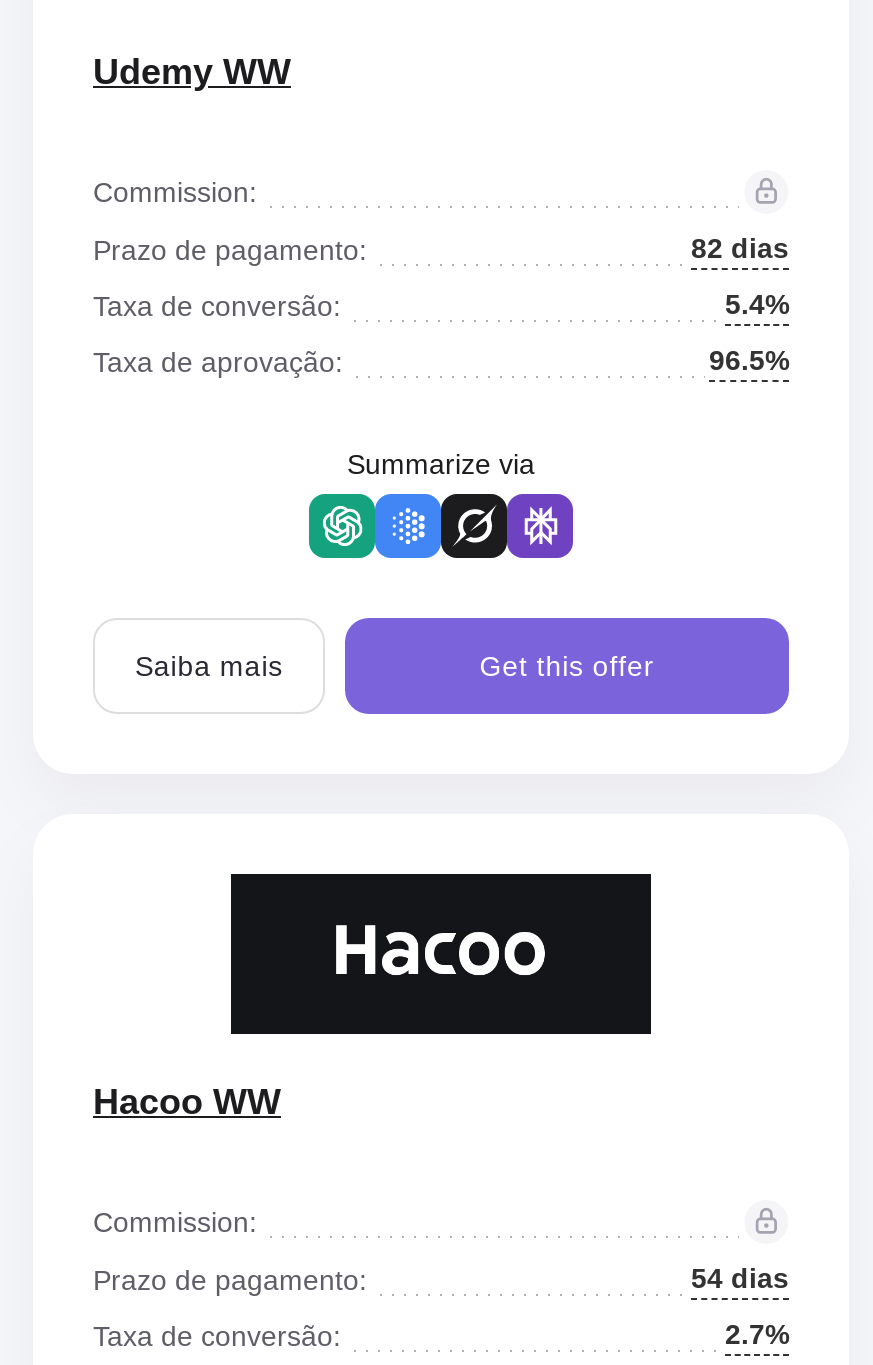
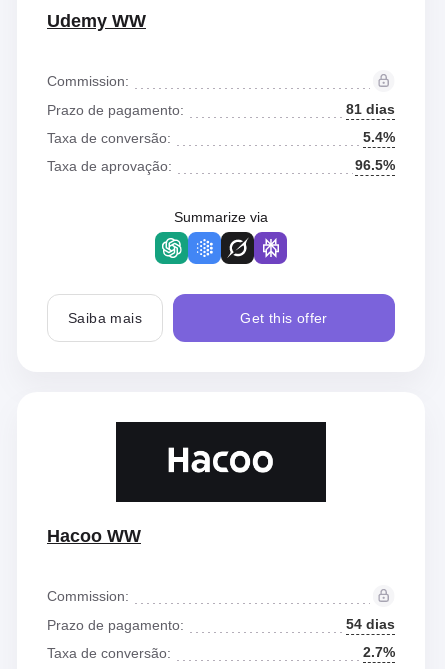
[691,232,789,264] 82 dias -> [346,101,395,117] 81 dias

